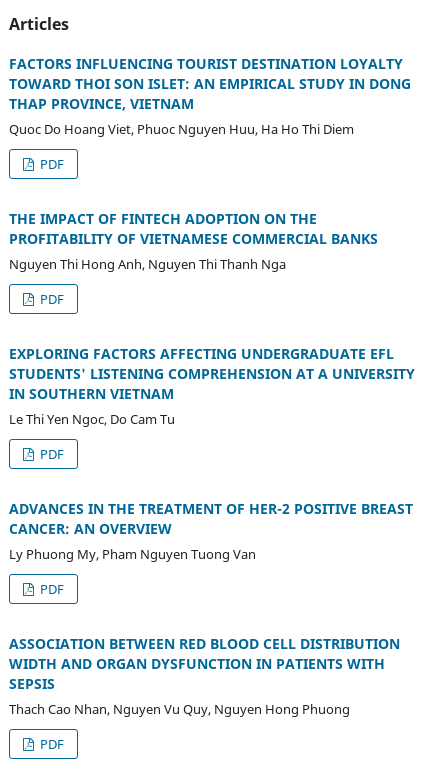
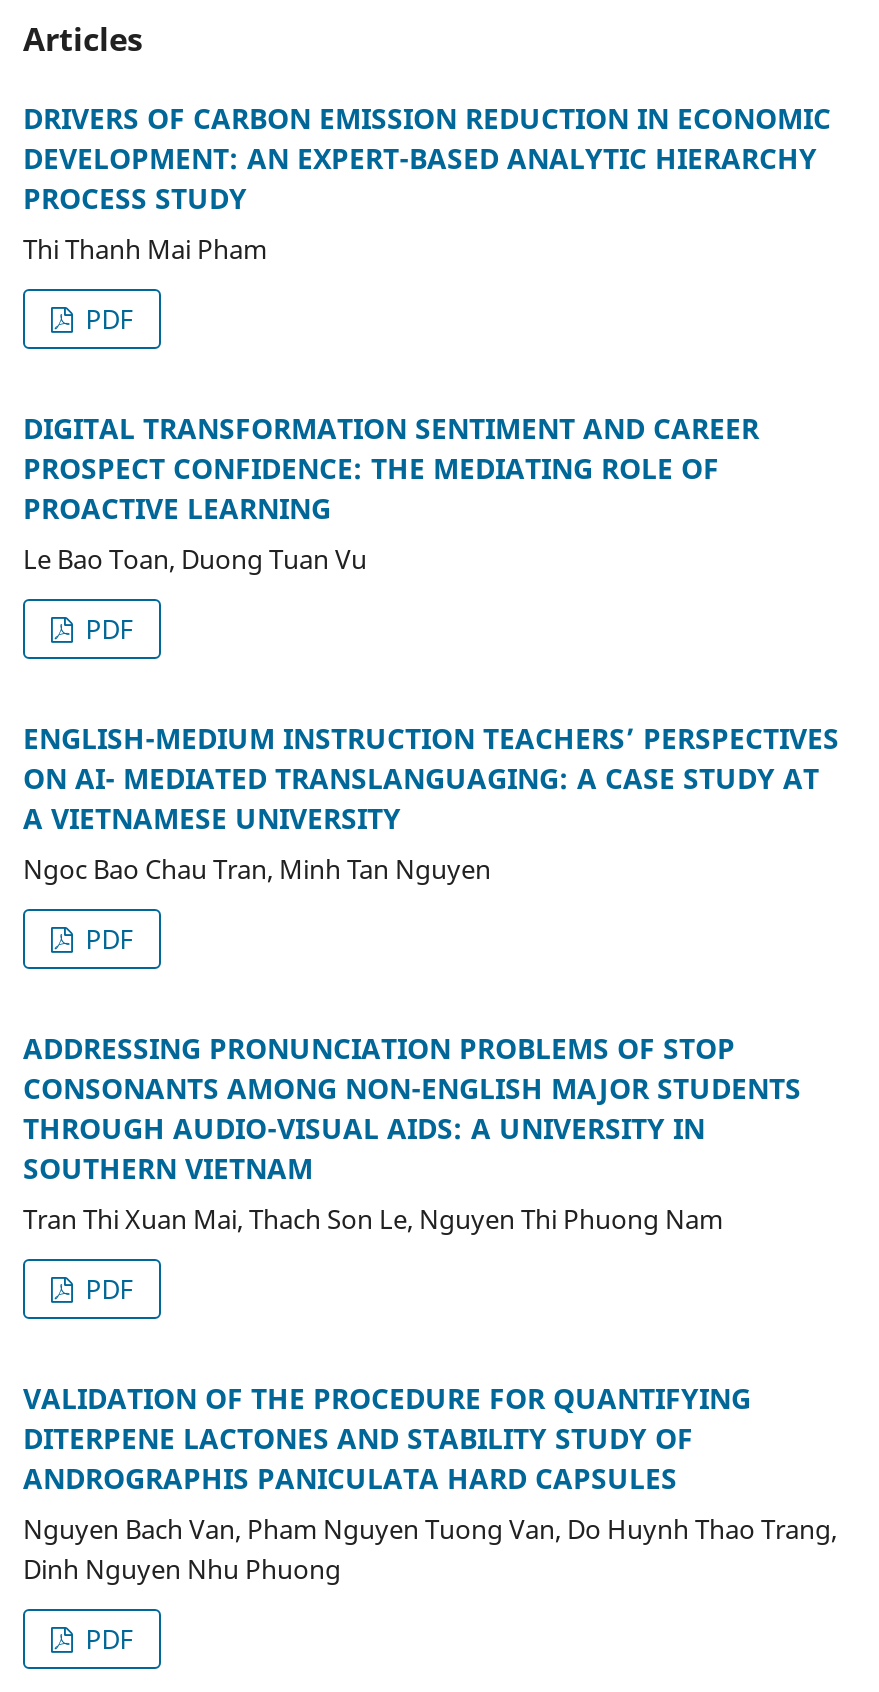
[9,54,411,138] FACTORS INFLUENCING TOURIST DESTINATION LOYALTY | TOWARD THOI SON ISLET: AN EMPIRICAL STUDY IN DONG | THAP PROVINCE, VIETNAM | Quoc Do Hoang Viet, Phuoc Nguyen Huu, Ha Ho Thi Diem -> [23,99,831,267] DRIVERS OF CARBON EMISSION REDUCTION IN ECONOMIC | DEVELOPMENT: AN EXPERT-BASED ANALYTIC HIERARCHY | PROCESS STUDY | Thi Thanh Mai Pham
[9,209,378,273] THE IMPACT OF FINTECH ADOPTION ON THE | PROFITABILITY OF VIETNAMESE COMMERCIAL BANKS | Nguyen Thi Hong Anh, Nguyen Thi Thanh Nga -> [23,409,759,577] DIGITAL TRANSFORMATION SENTIMENT AND CAREER | PROSPECT CONFIDENCE: THE MEDIATING ROLE OF | PROACTIVE LEARNING | Le Bao Toan, Duong Tuan Vu
[9,344,415,428] EXPLORING FACTORS AFFECTING UNDERGRADUATE EFL | STUDENTS' LISTENING COMPREHENSION AT A UNIVERSITY | IN SOUTHERN VIETNAM | Le Thi Yen Ngoc, Do Cam Tu -> [23,719,839,887] ENGLISH-MEDIUM INSTRUCTION TEACHERS’ PERSPECTIVES | ON AI- MEDIATED TRANSLANGUAGING: A CASE STUDY AT | A VIETNAMESE UNIVERSITY | Ngoc Bao Chau Tran, Minh Tan Nguyen
[9,499,413,563] ADVANCES IN THE TREATMENT OF HER-2 POSITIVE BREAST | CANCER: AN OVERVIEW | Ly Phuong My, Pham Nguyen Tuong Van -> [23,1029,801,1237] ADDRESSING PRONUNCIATION PROBLEMS OF STOP | CONSONANTS AMONG NON-ENGLISH MAJOR STUDENTS | THROUGH AUDIO-VISUAL AIDS: A UNIVERSITY IN | SOUTHERN VIETNAM | Tran Thi Xuan Mai, Thach Son Le, Nguyen Thi Phuong Nam
[9,634,400,718] ASSOCIATION BETWEEN RED BLOOD CELL DISTRIBUTION | WIDTH AND ORGAN DYSFUNCTION IN PATIENTS WITH | SEPSIS | Thach Cao Nhan, Nguyen Vu Quy, Nguyen Hong Phuong -> [23,1379,837,1587] VALIDATION OF THE PROCEDURE FOR QUANTIFYING | DITERPENE LACTONES AND STABILITY STUDY OF | ANDROGRAPHIS PANICULATA HARD CAPSULES | Nguyen Bach Van, Pham Nguyen Tuong Van, Do Huynh Thao Trang, | Dinh Nguyen Nhu Phuong

